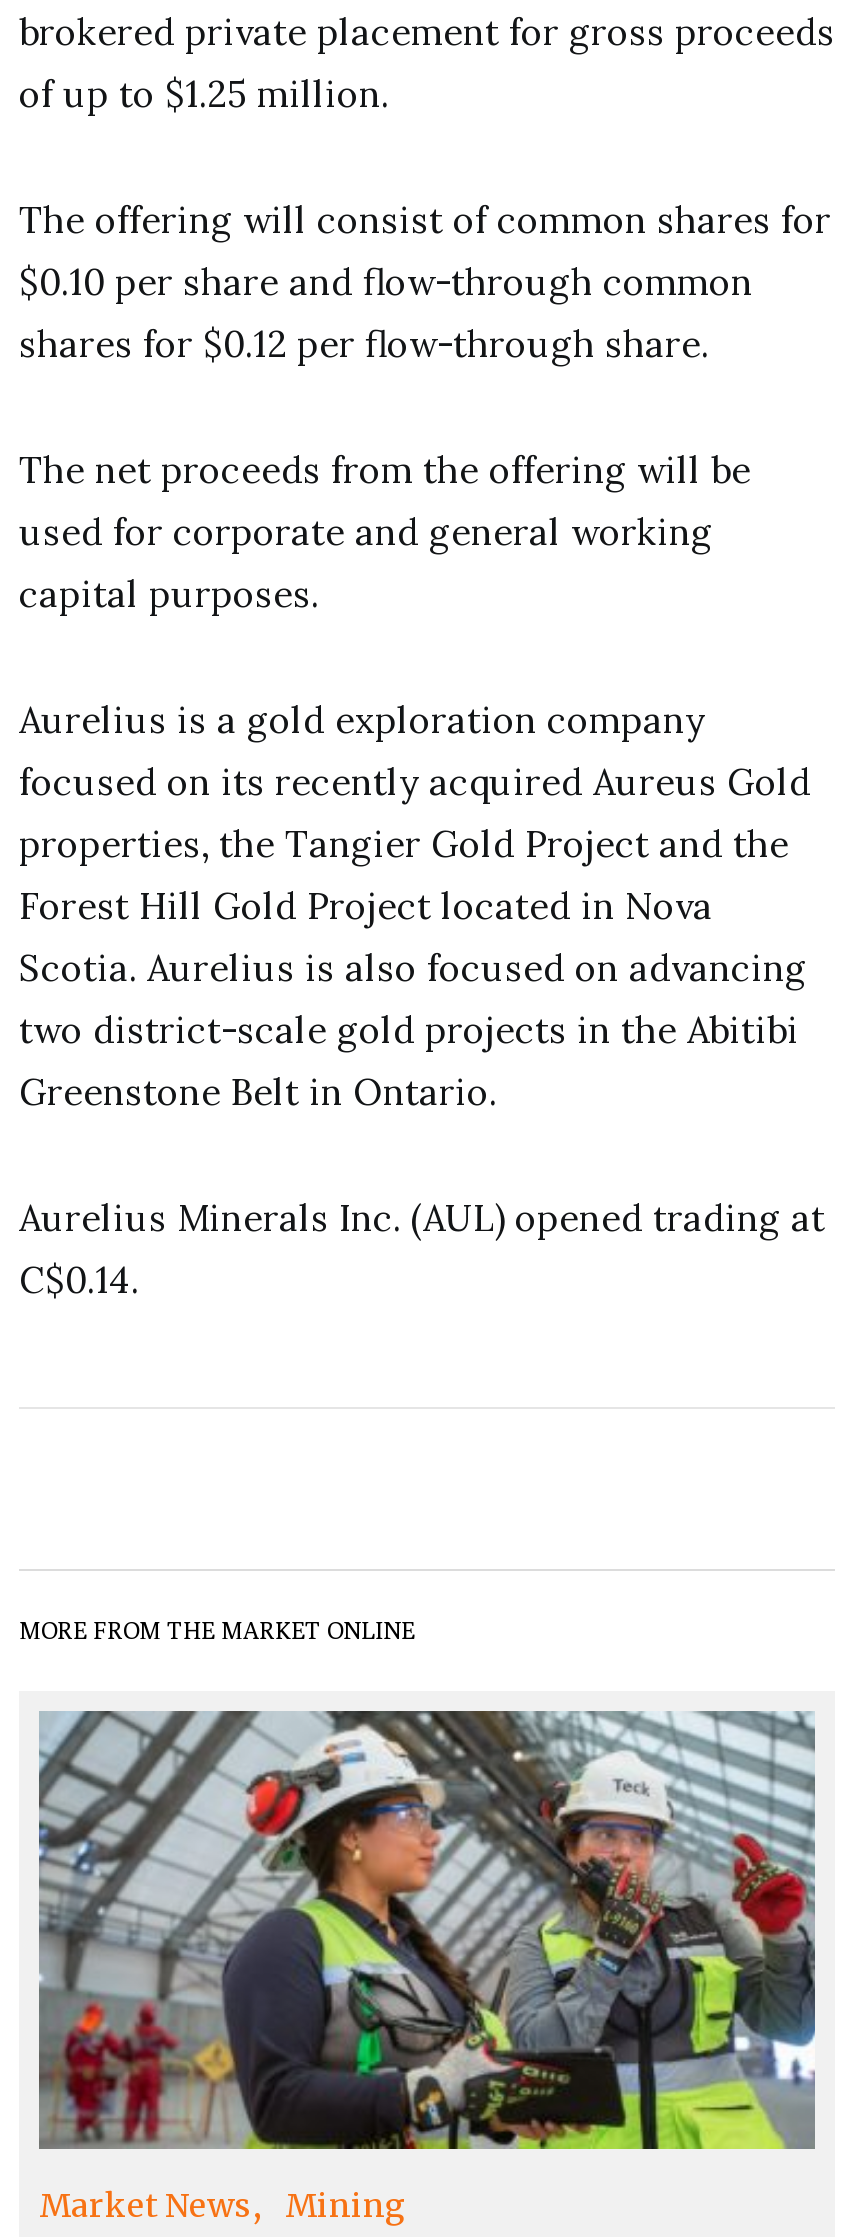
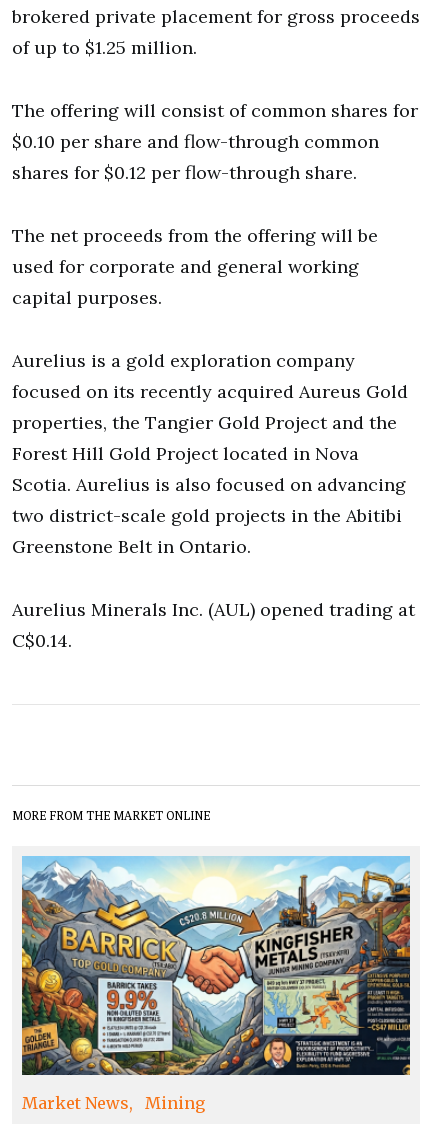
[37,1709,817,2151] [image] -> [21,855,411,1076] [image]

